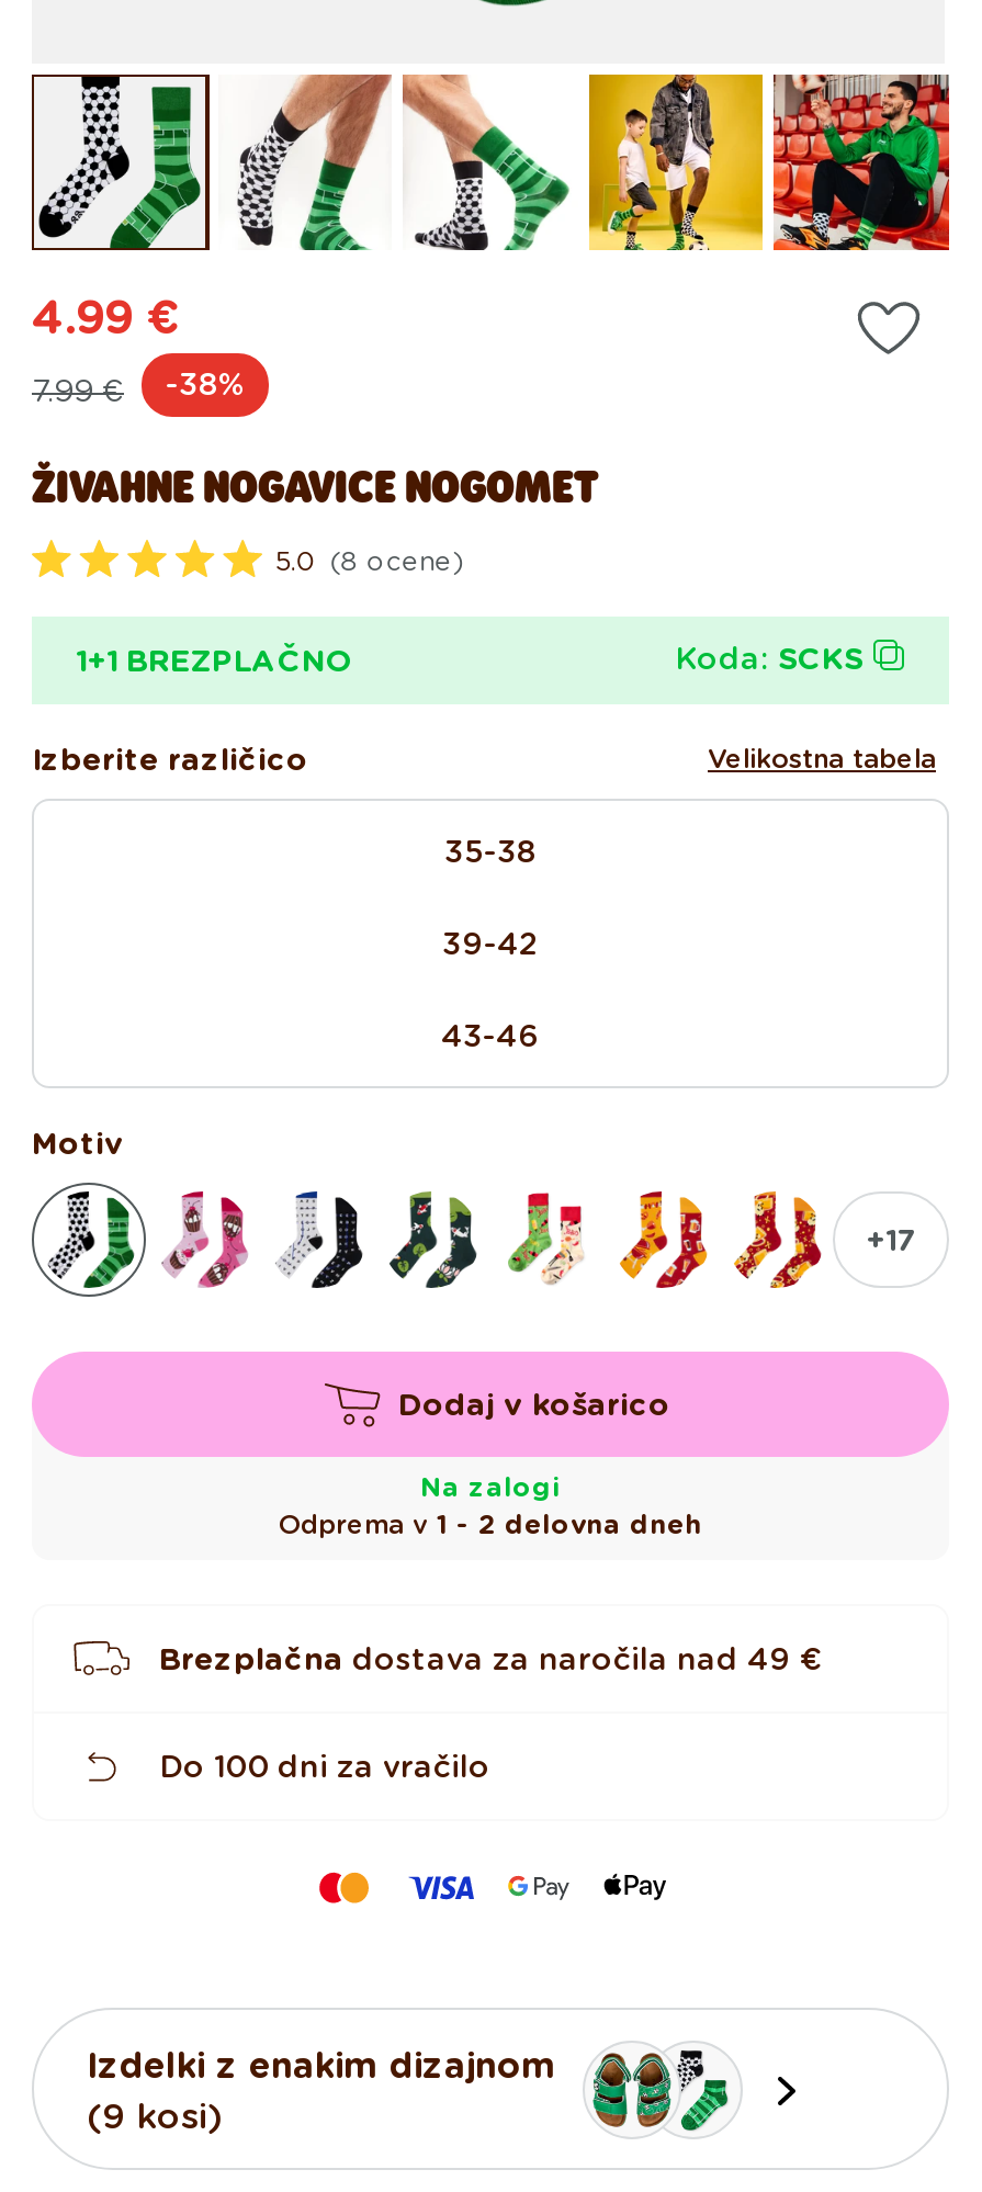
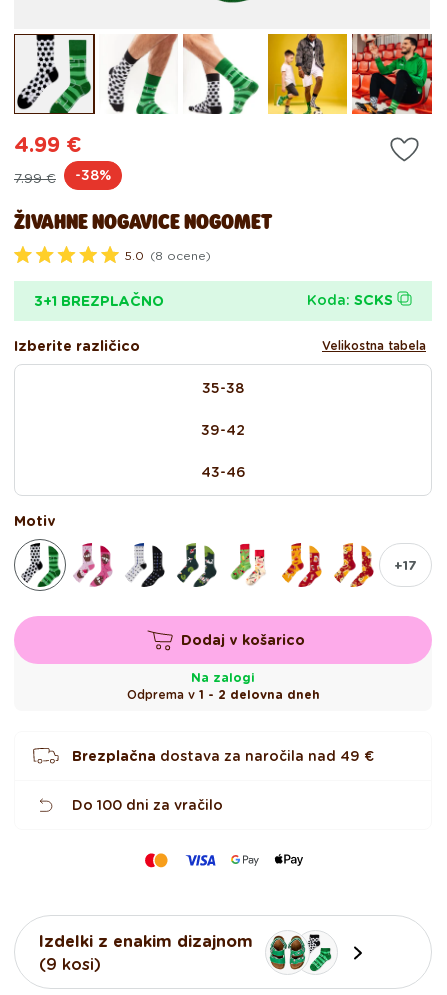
[76,642,352,677] 1+1 BREZPLAČNO -> [34,293,164,309] 3+1 BREZPLAČNO

